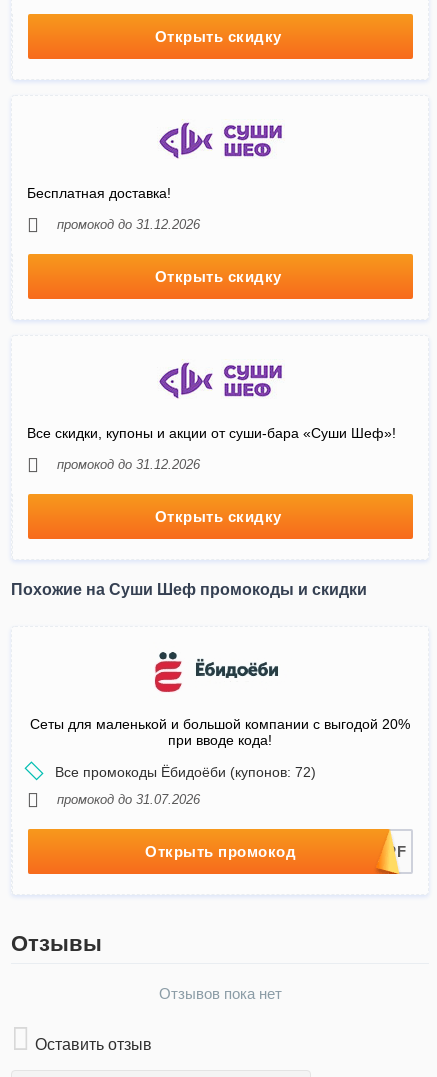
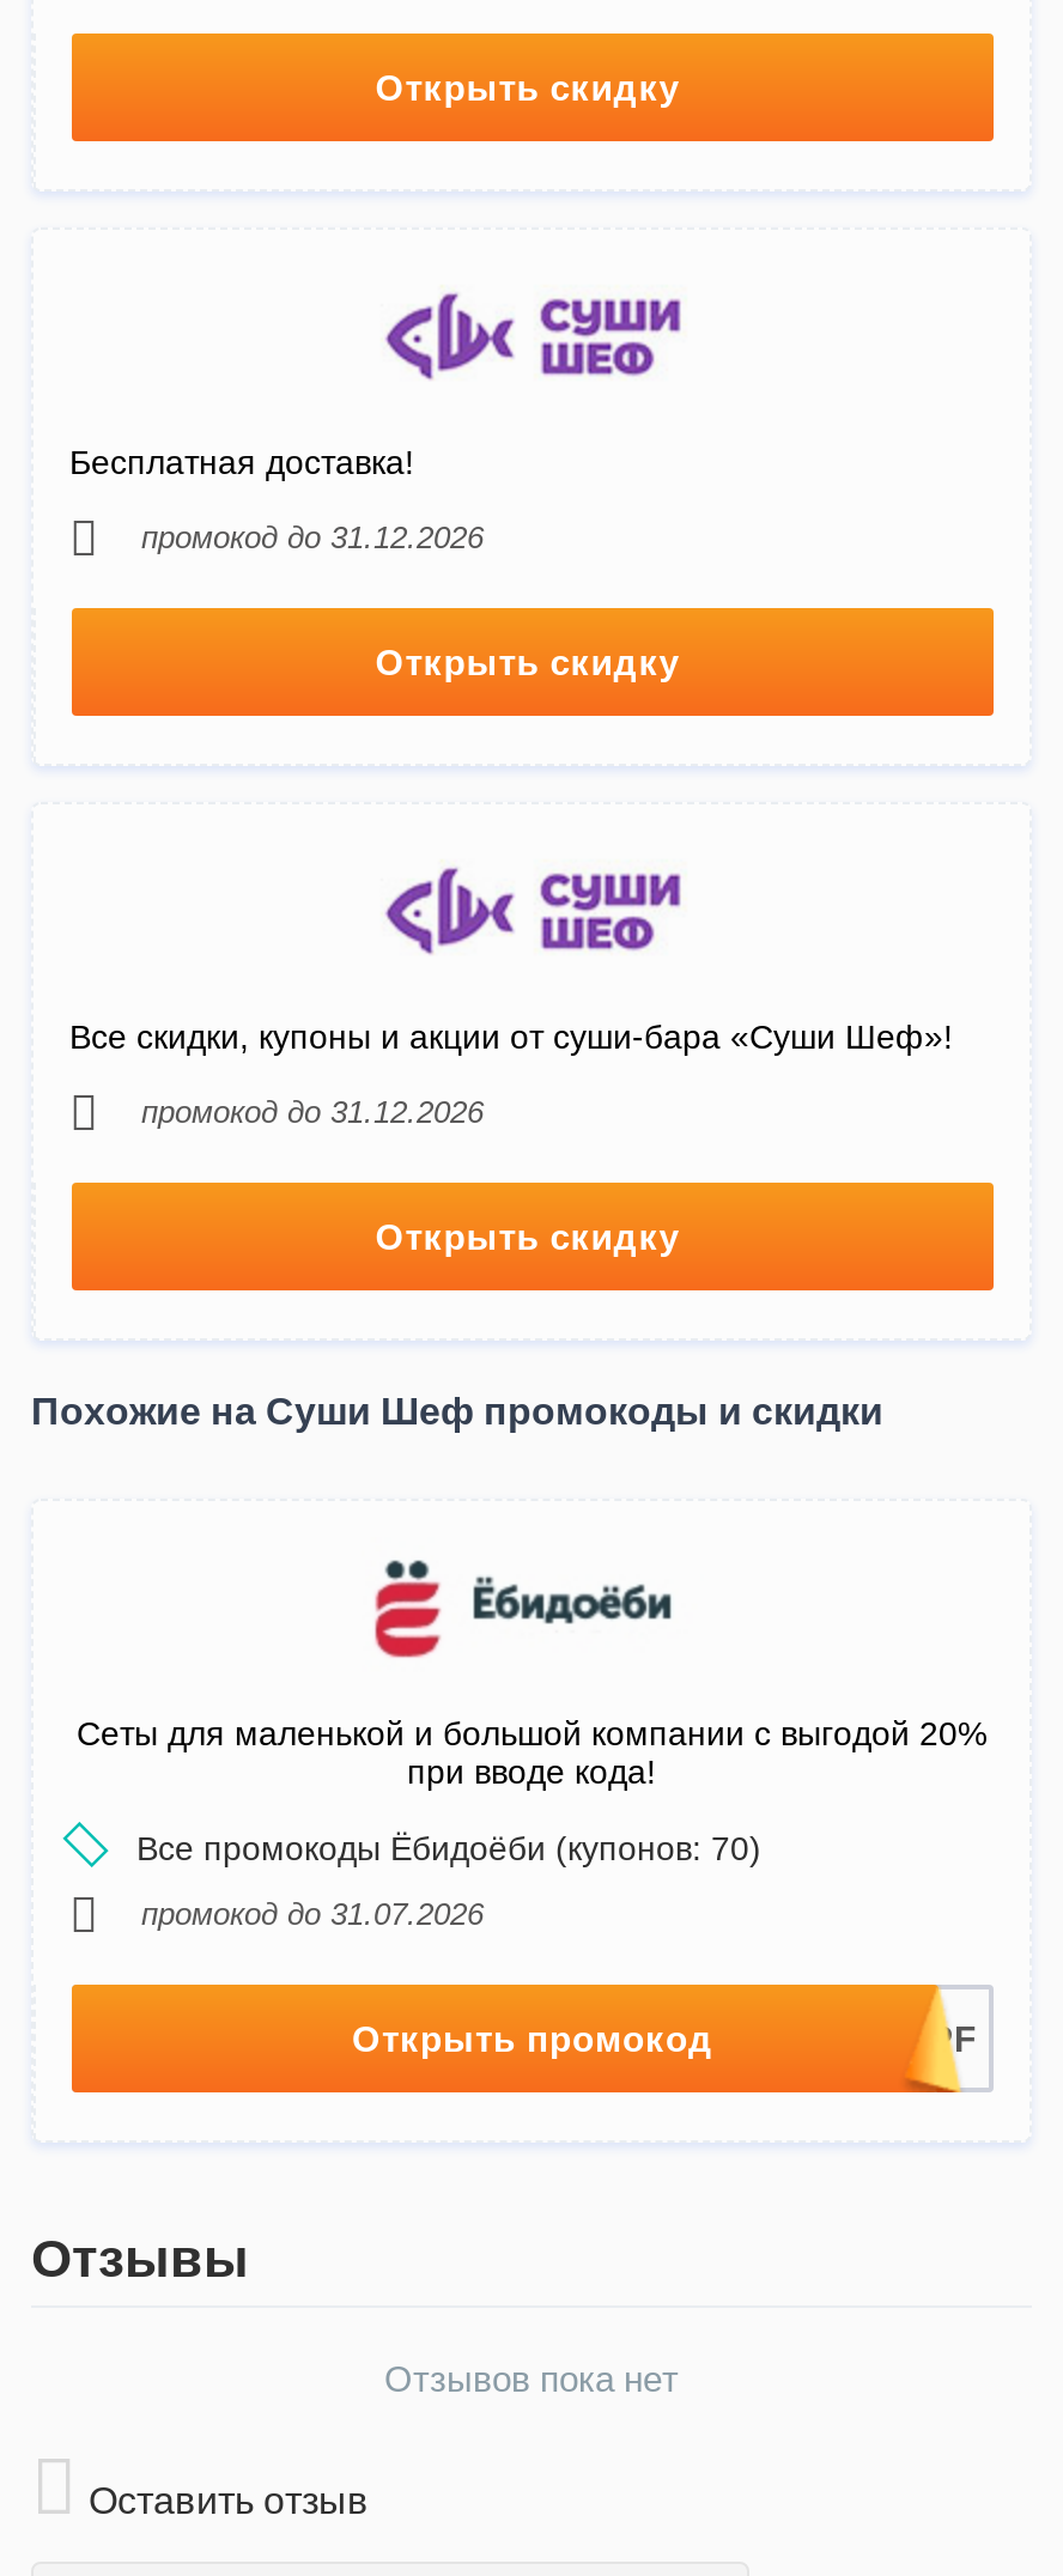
[55,764,316,780] Все промокоды Ёбидоёби (купонов: 72) -> [136,1829,761,1867] Все промокоды Ёбидоёби (купонов: 70)

